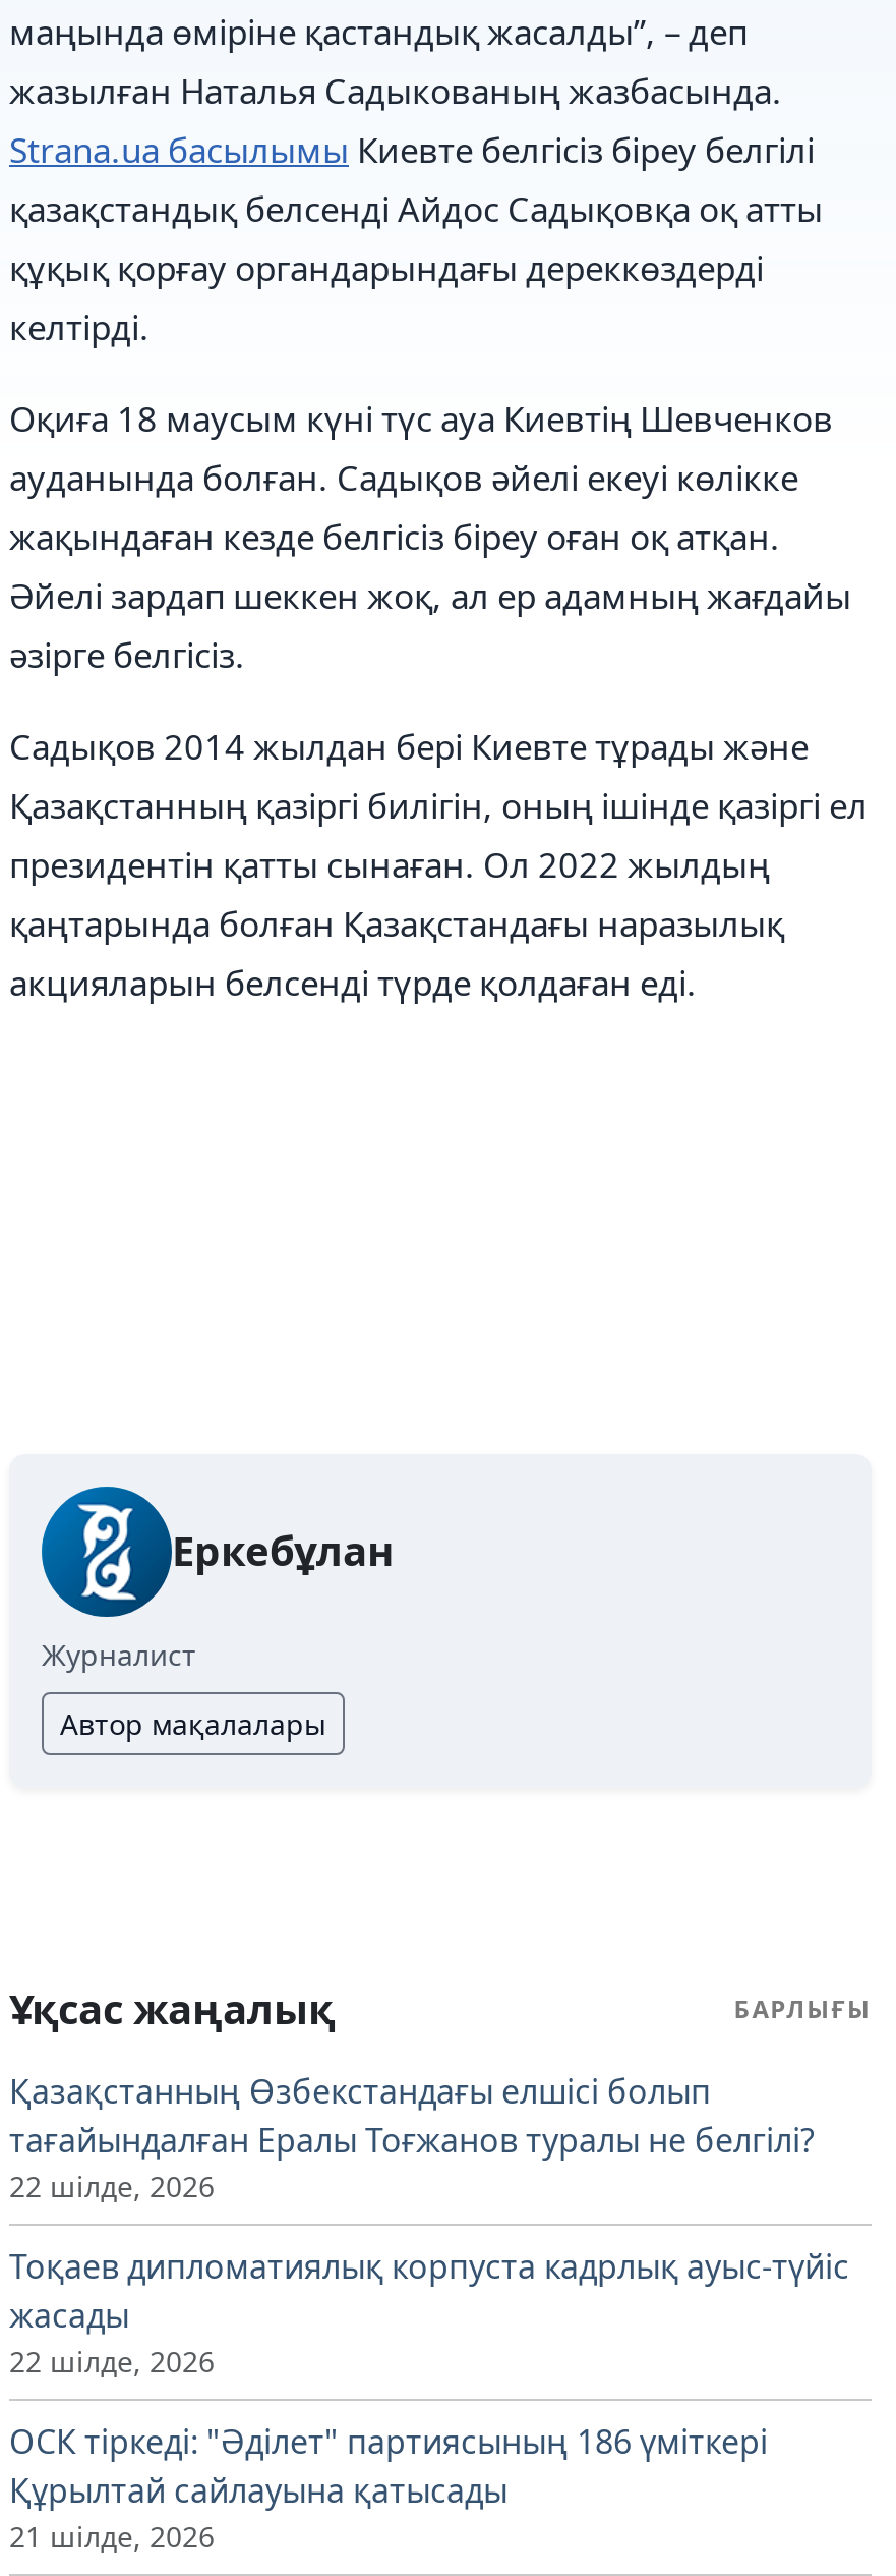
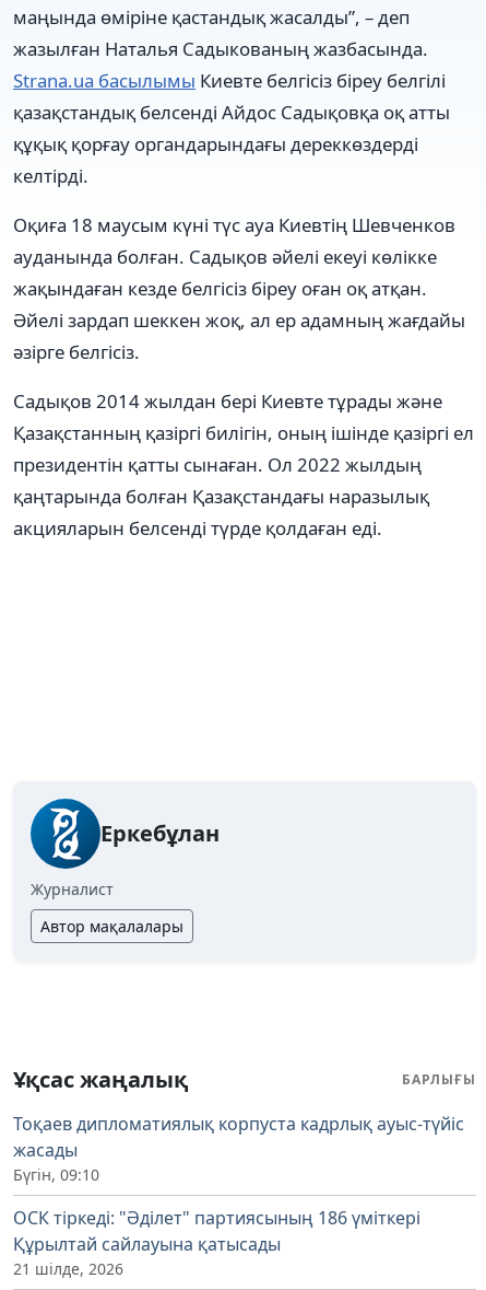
[9,2068,815,2204] Қазақстанның Өзбекстандағы елшісі болып | тағайындалған Ералы Тоғжанов туралы не белгілі? | 22 шілде, 2026 -> none
[9,2341,215,2379] 22 шілде, 2026 -> [13,1164,99,1184] Бүгін, 09:10

